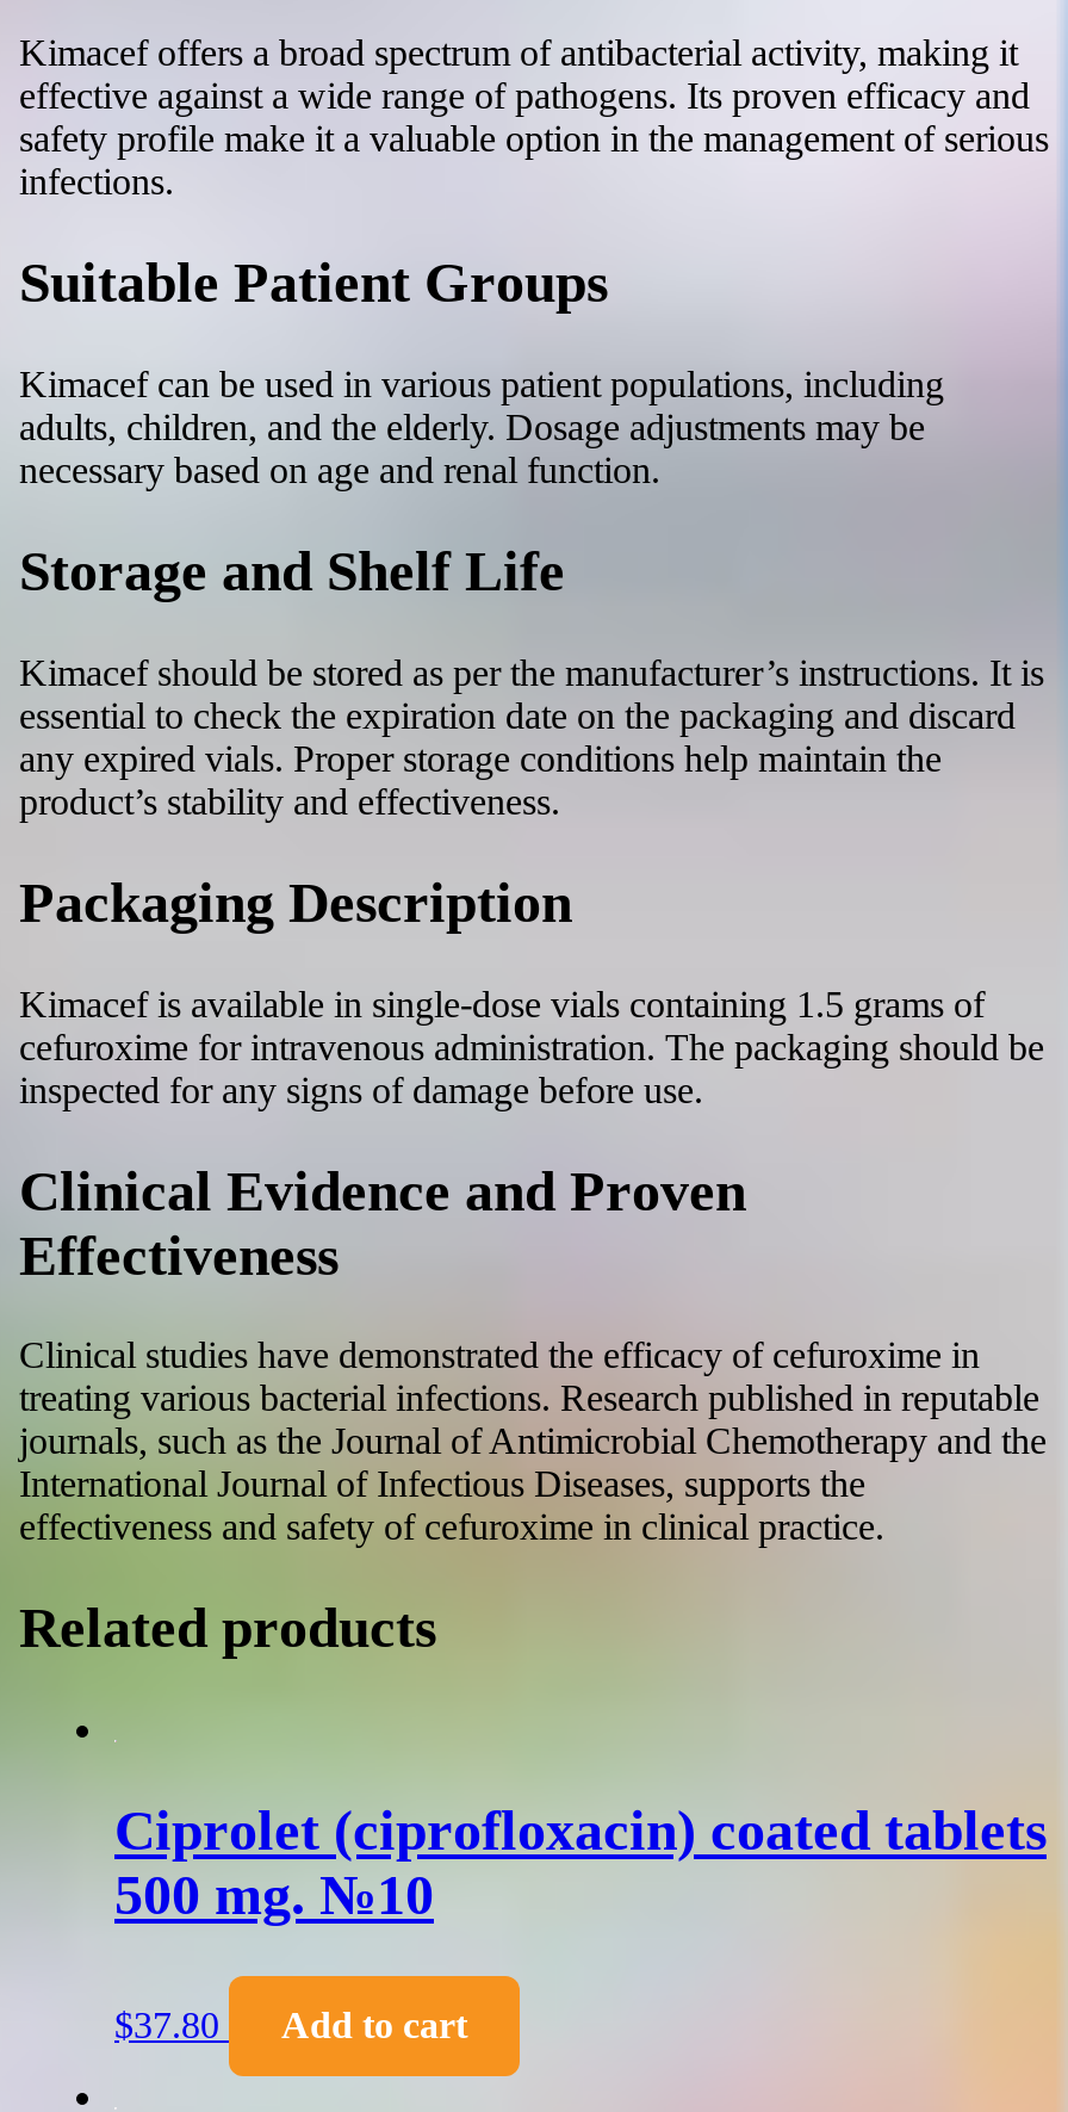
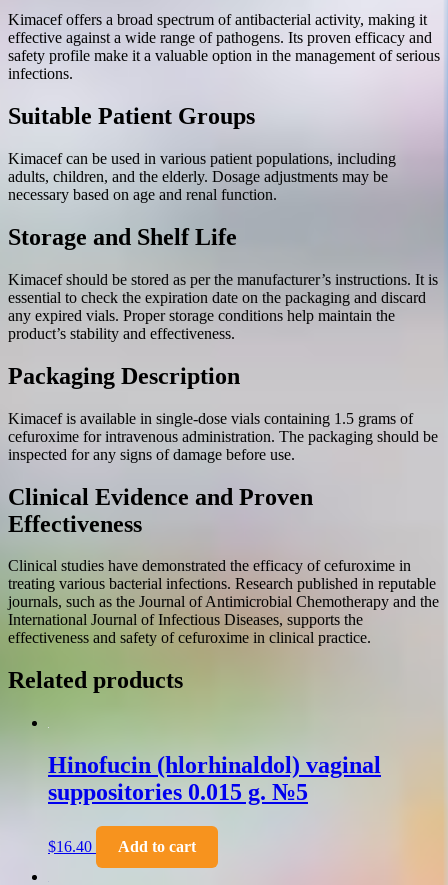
[114,1800,1047,1926] Ciprolet (ciprofloxacin) coated tablets | 500 mg. №10 -> [48,752,381,805] Hinofucin (hlorhinaldol) vaginal | suppositories 0.015 g. №5
[114,2005,467,2045] $37.80 Add to cart -> [48,838,196,855] $16.40 Add to cart

